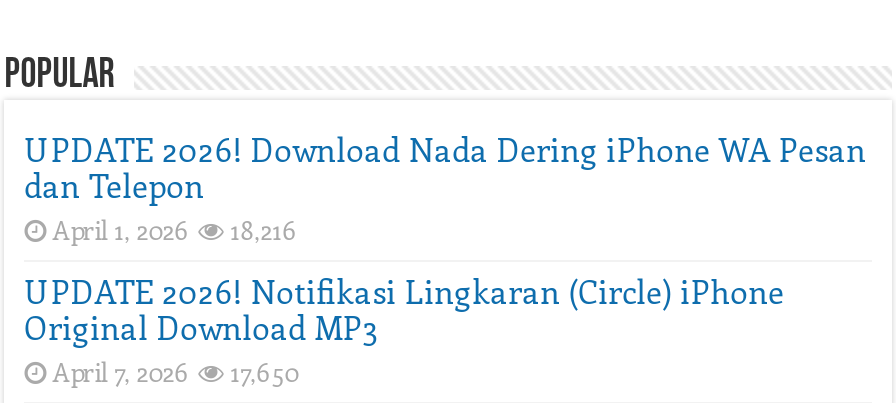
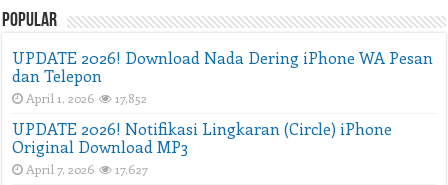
[52,211,298,245] April 1, 2026 18,216 -> [26,89,147,106] April 1, 2026 17,852
[52,353,298,387] April 7, 2026 17,650 -> [26,160,148,177] April 7, 2026 17,627

